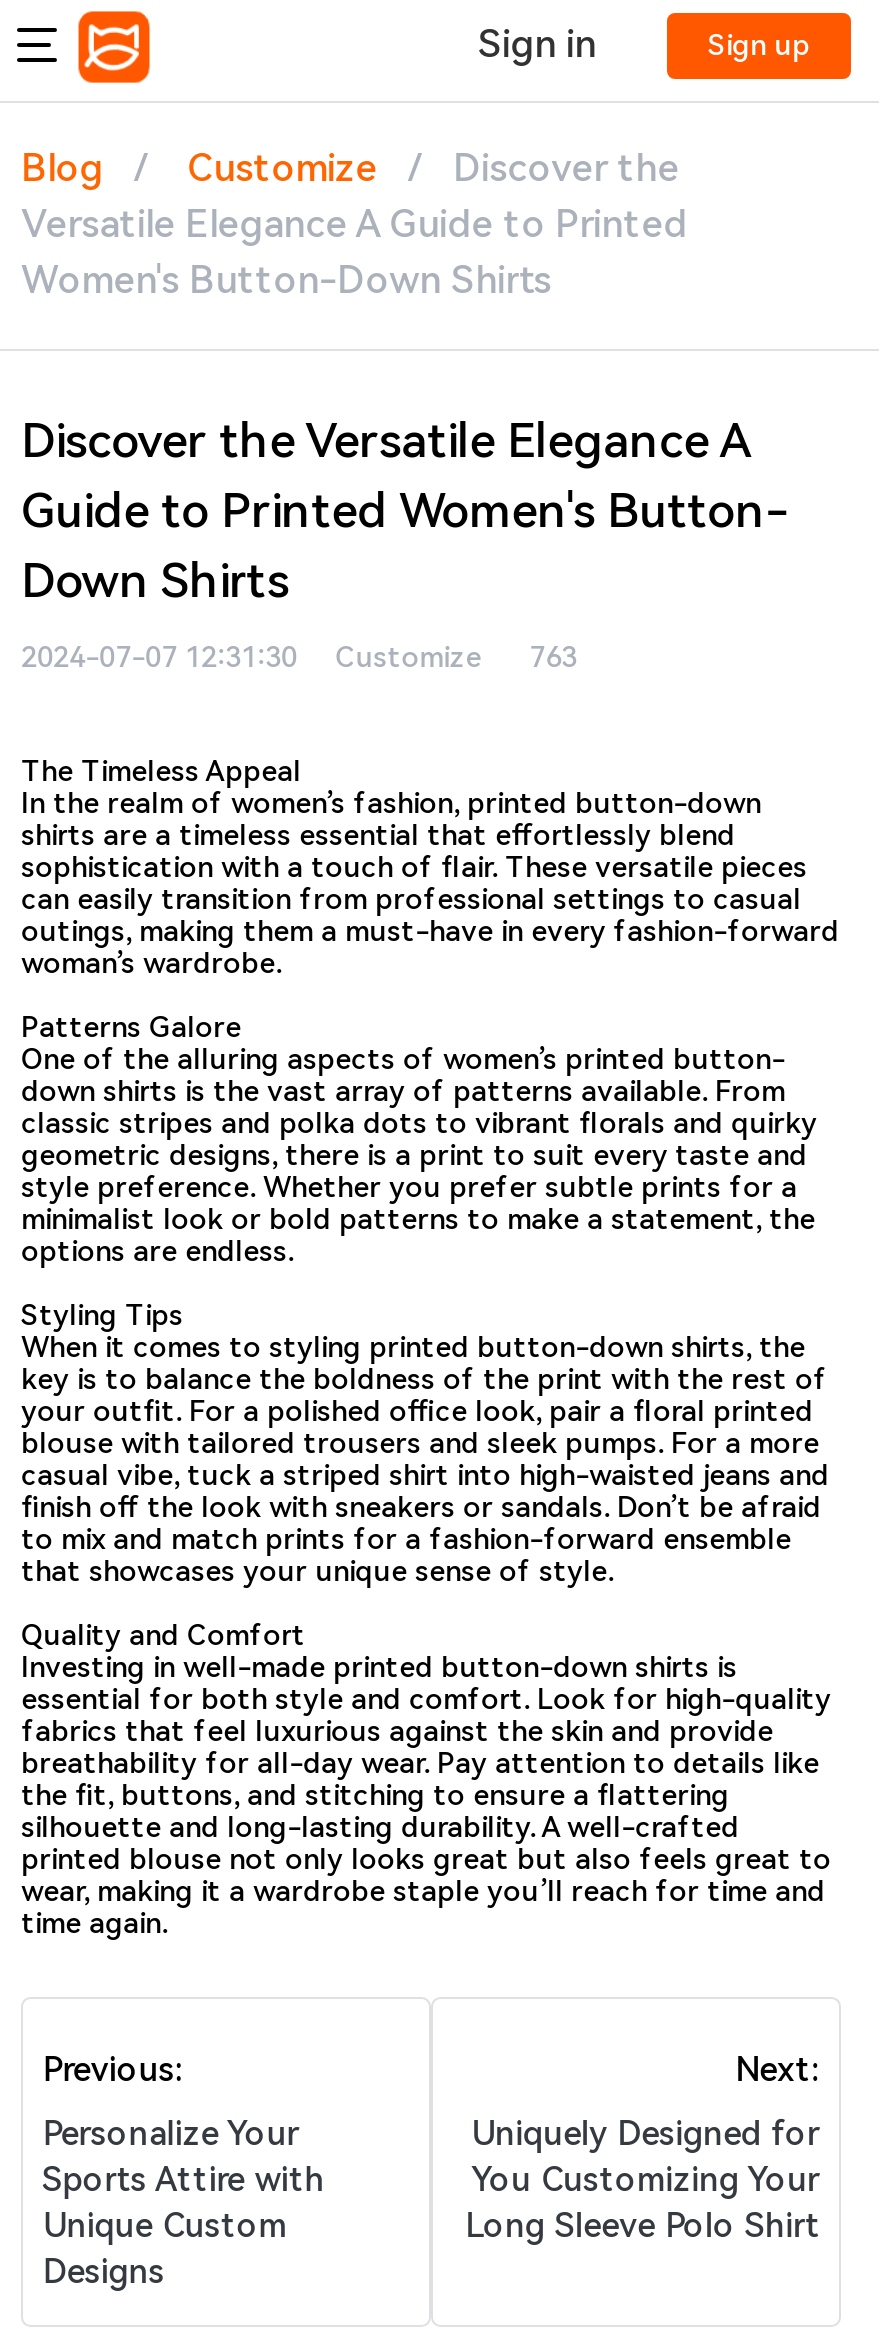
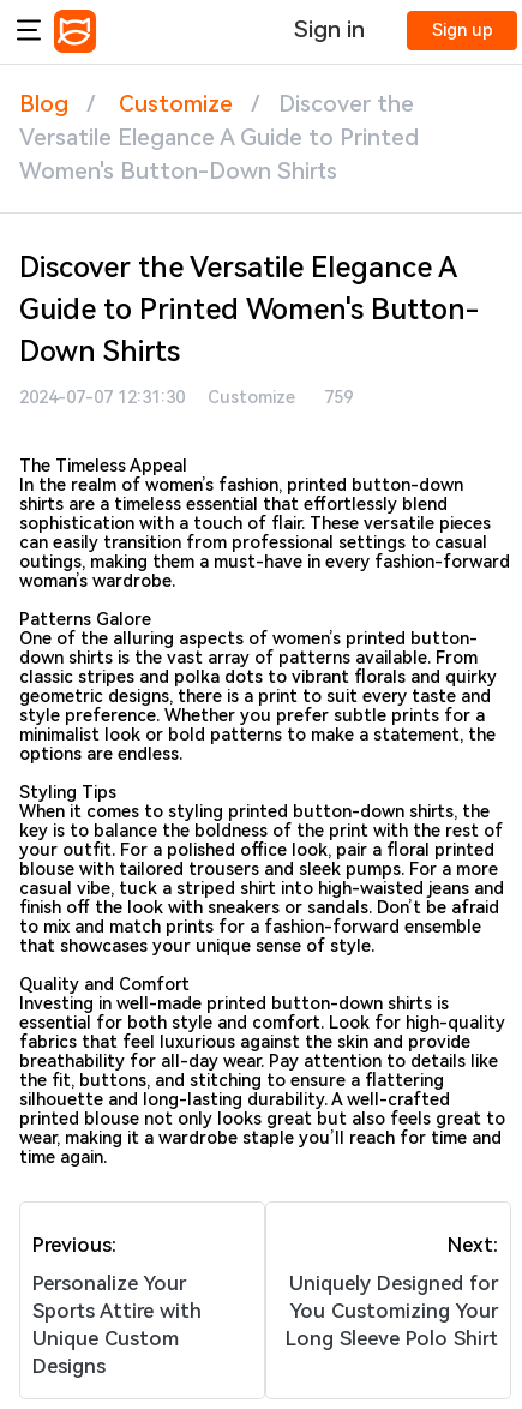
[21,641,577,673] 2024-07-07 12:31:30 Customize 763 -> [19,387,353,407] 2024-07-07 12:31:30 Customize 759

